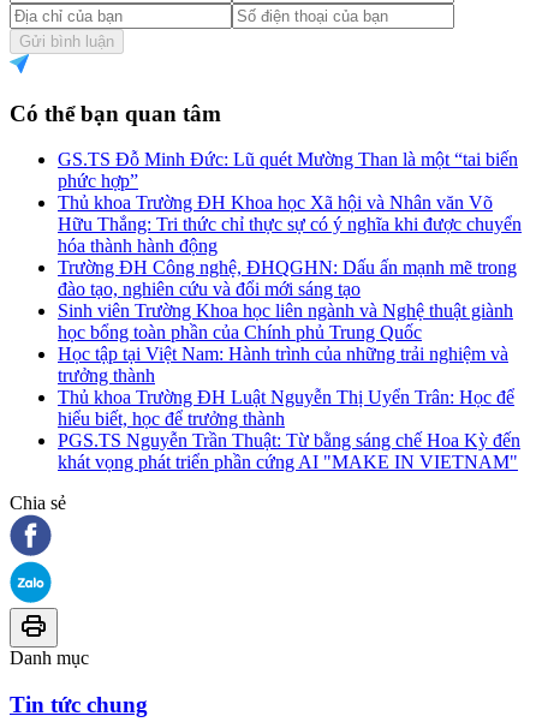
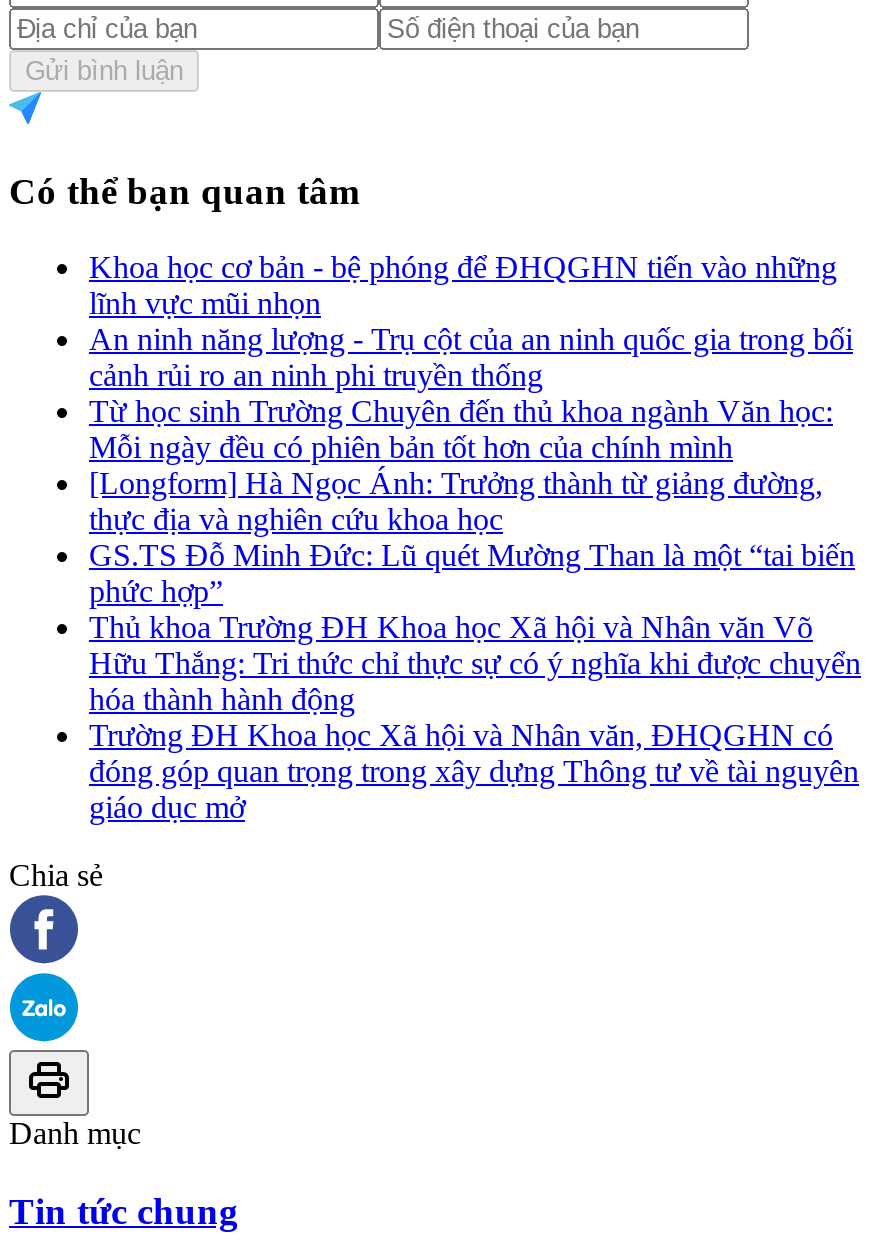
none -> [89,251,853,537] Khoa học cơ bản - bệ phóng để ĐHQGHN tiến vào những | lĩnh vực mũi nhọn | An ninh năng lượng - Trụ cột của an ninh quốc gia trong bối | cảnh rủi ro an ninh phi truyền thống | Từ học sinh Trường Chuyên đến thủ khoa ngành Văn học: | Mỗi ngày đều có phiên bản tốt hơn của chính mình | [Longform] Hà Ngọc Ánh: Trưởng thành từ giảng đường, | thực địa và nghiên cứu khoa học
moved [58,149,522,256] -> [89,539,861,717]: GS.TS Đỗ Minh Đức: Lũ quét Mường Than là một “tai biến | phức hợp” | Thủ khoa Trường ĐH Khoa học Xã hội và Nhân văn Võ | Hữu Thắng: Tri thức chỉ thực sự có ý nghĩa khi được chuyển | hóa thành hành động
[58,257,520,472] Trường ĐH Công nghệ, ĐHQGHN: Dấu ấn mạnh mẽ trong | đào tạo, nghiên cứu và đổi mới sáng tạo | Sinh viên Trường Khoa học liên ngành và Nghệ thuật giành | học bổng toàn phần của Chính phủ Trung Quốc | Học tập tại Việt Nam: Hành trình của những trải nghiệm và | trưởng thành | Thủ khoa Trường ĐH Luật Nguyễn Thị Uyển Trân: Học để | hiểu biết, học để trưởng thành | PGS.TS Nguyễn Trần Thuật: Từ bằng sáng chế Hoa Kỳ đến | khát vọng phát triển phần cứng AI "MAKE IN VIETNAM" -> [89,719,859,825] Trường ĐH Khoa học Xã hội và Nhân văn, ĐHQGHN có | đóng góp quan trọng trong xây dựng Thông tư về tài nguyên | giáo dục mở

